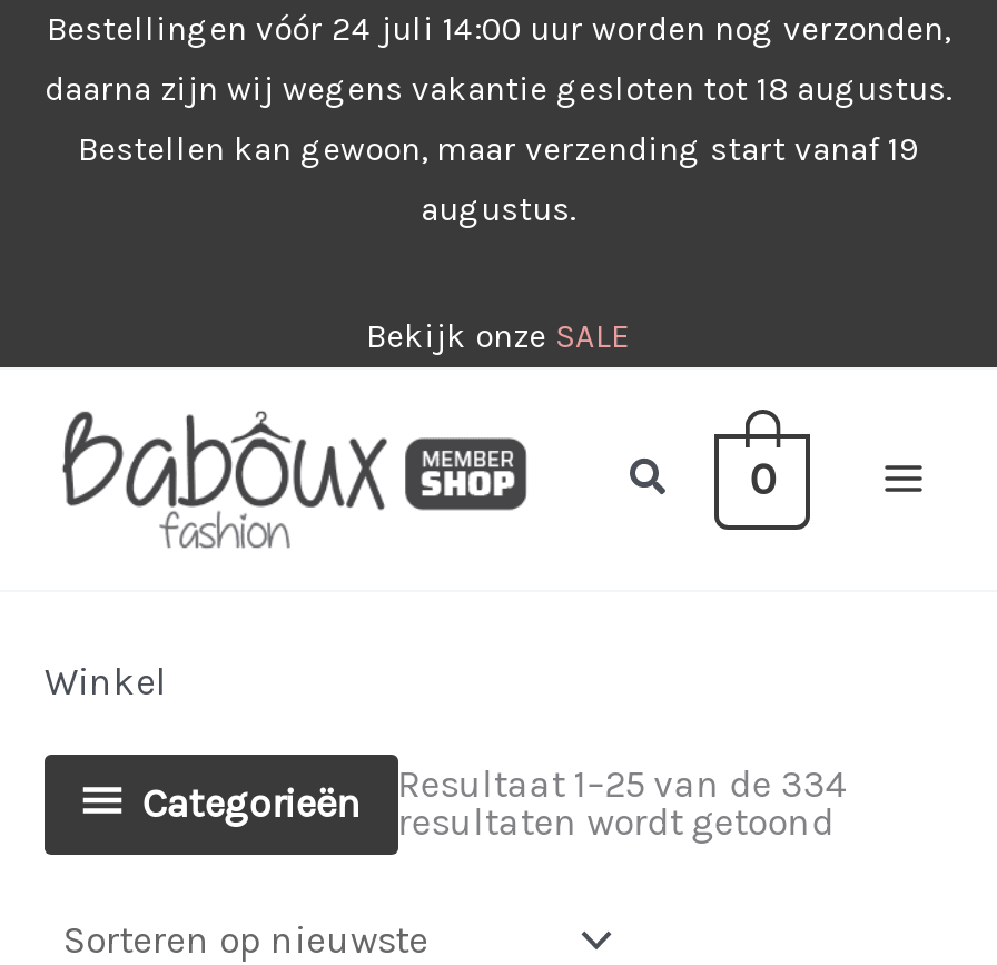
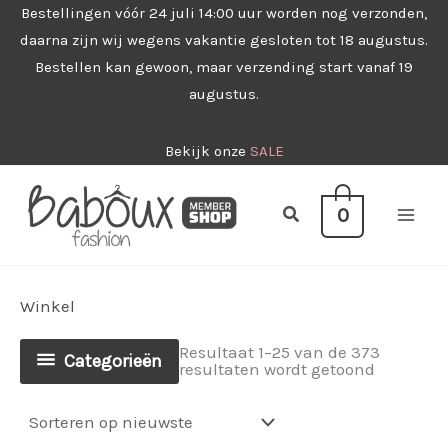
[398,762,845,807] Resultaat 1–25 van de 334 -> [179,342,380,362] Resultaat 1–25 van de 373

